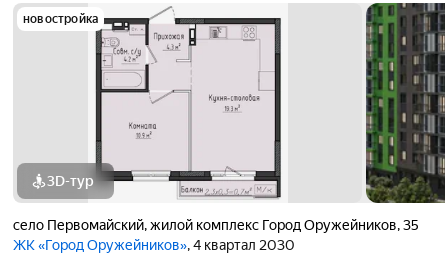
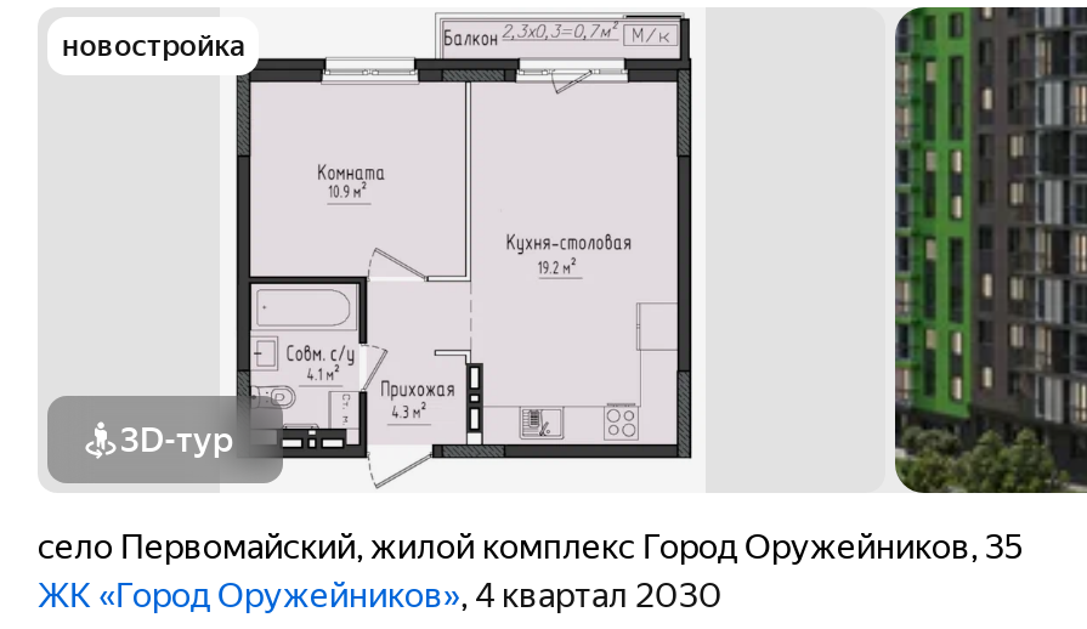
[98,6,282,200] [image] -> [239,12,693,488] [image]

